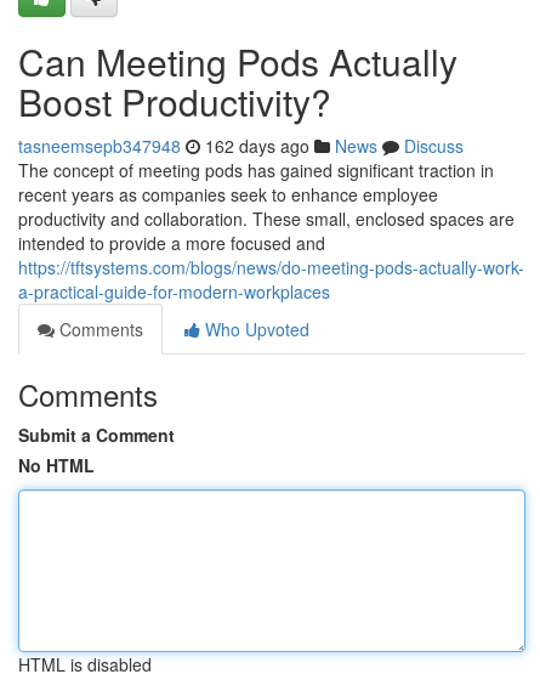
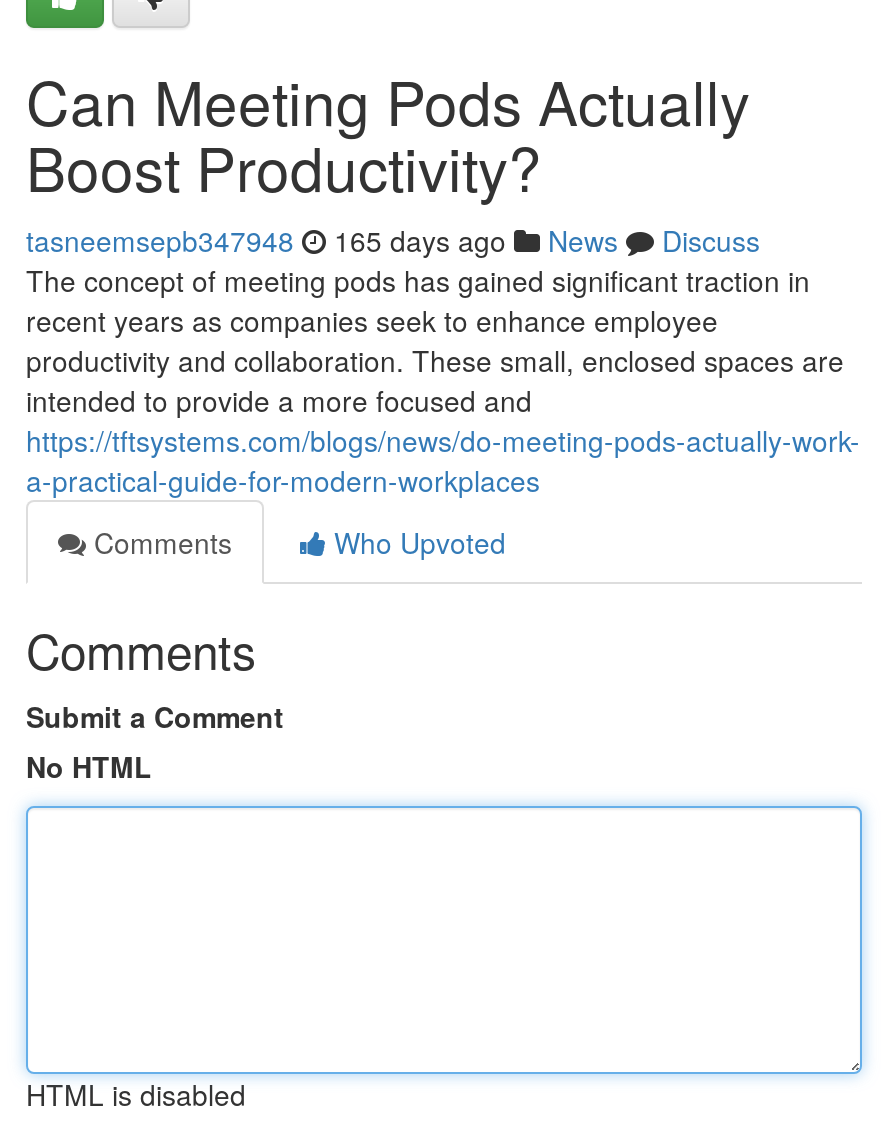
[18,134,464,158] tasneemsepb347948 162 days ago News Discuss -> [26,220,760,260] tasneemsepb347948 165 days ago News Discuss

